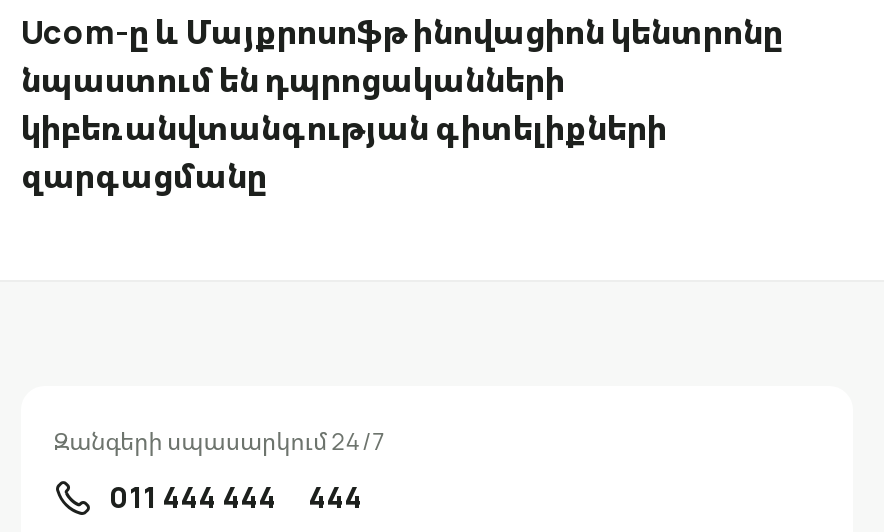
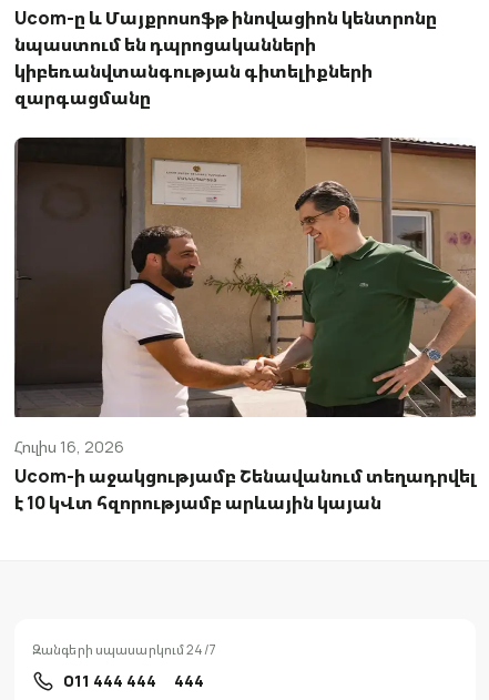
none -> [13,136,477,514] [image] | Հուլիս 16, 2026 | Ucom-ի աջակցությամբ Շենավանում տեղադրվել | է 10 կՎտ հզորությամբ արևային կայան

